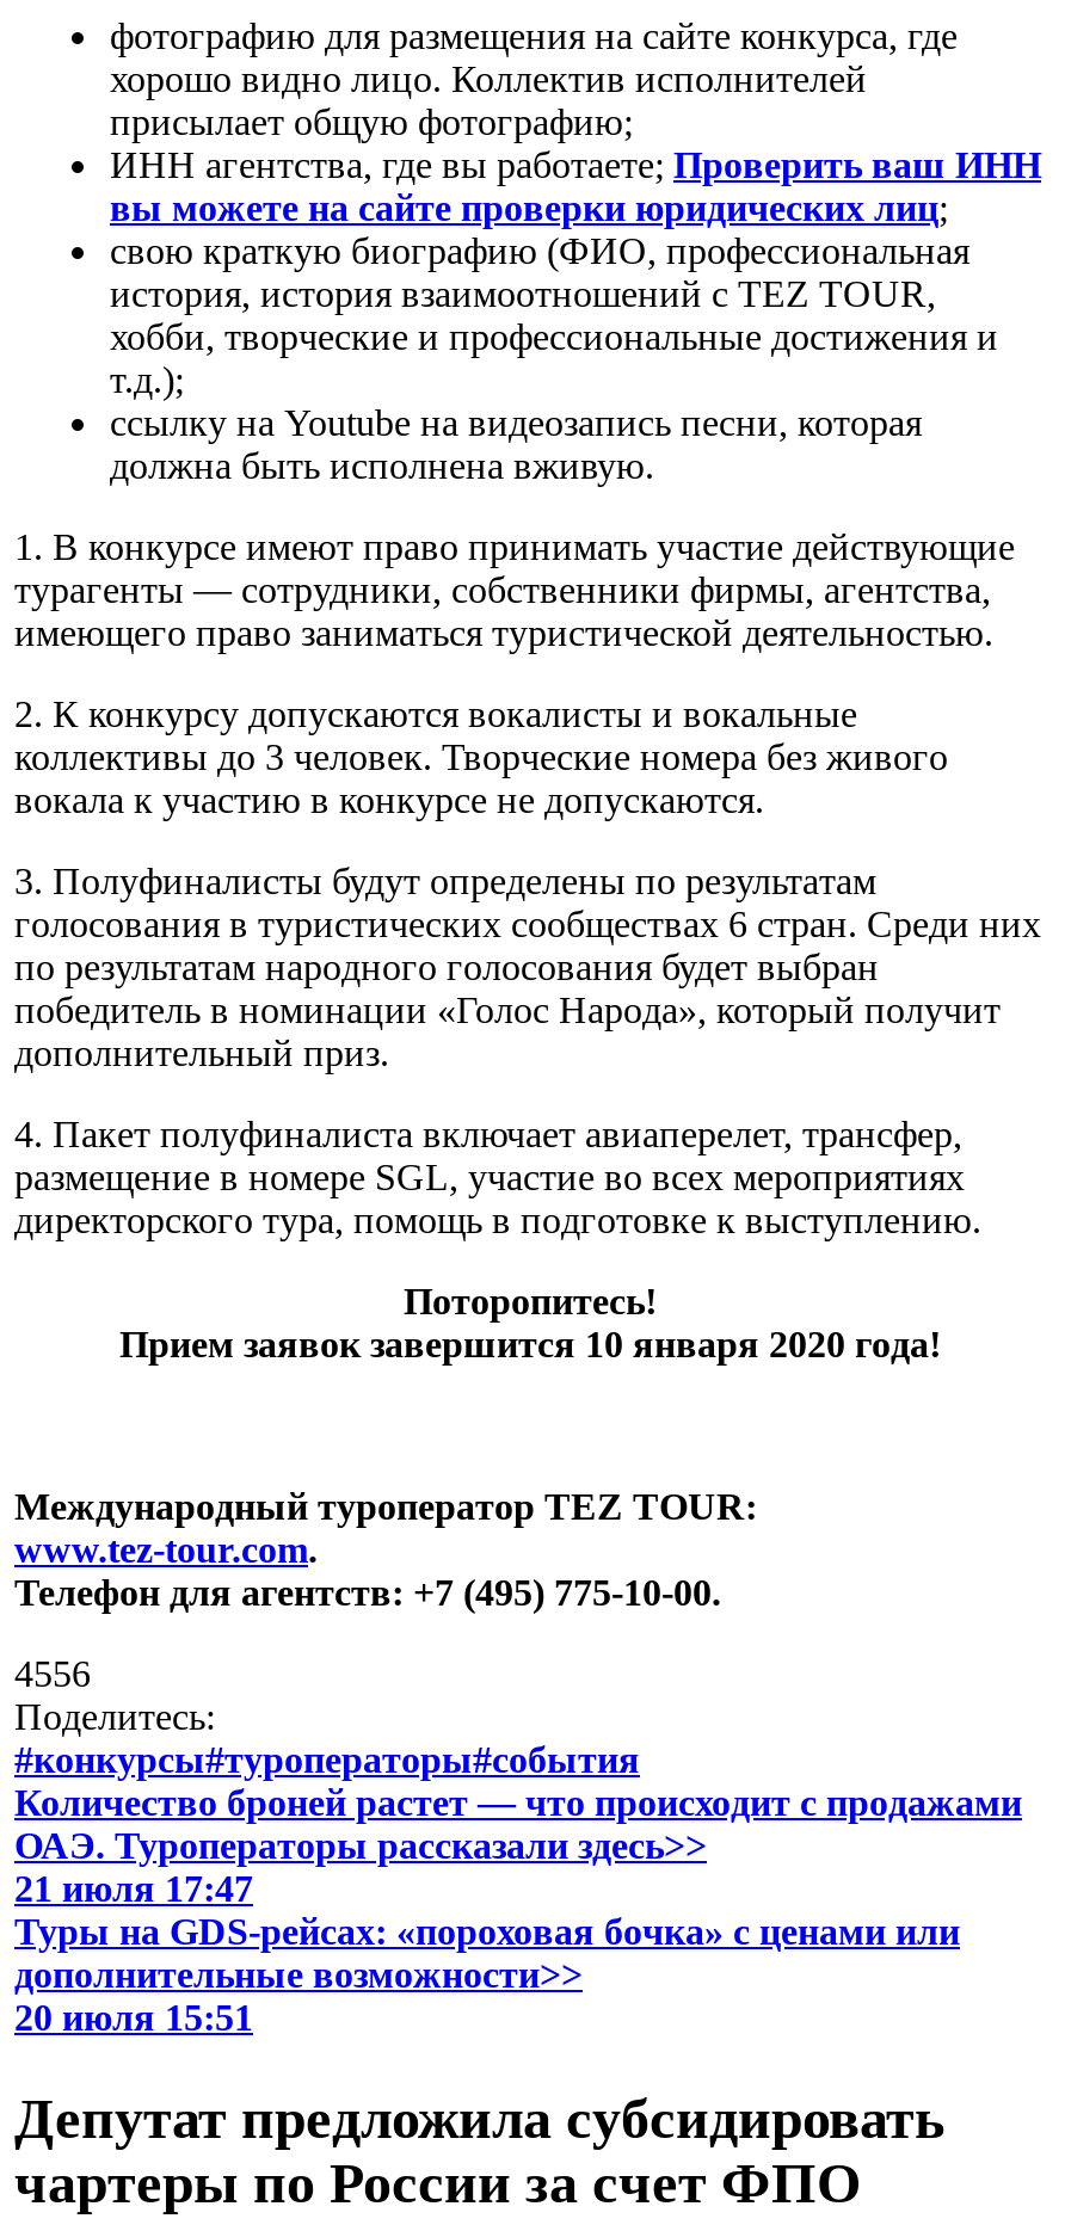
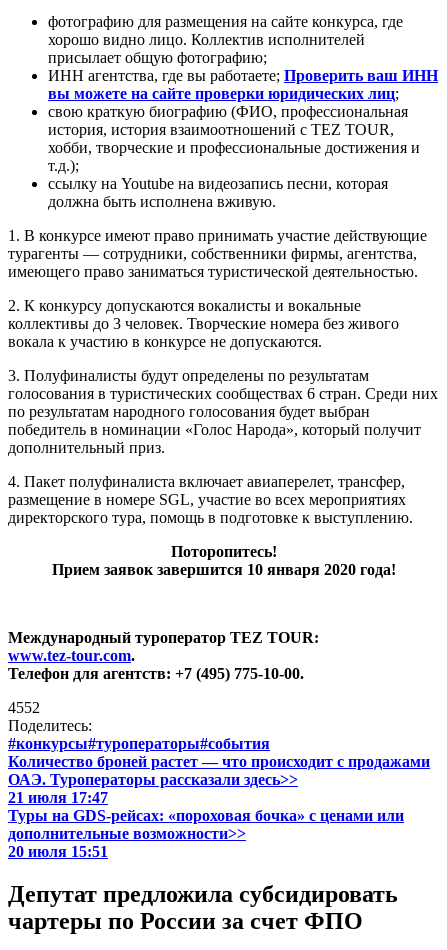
[14,1653,91,1694] 4556 -> [8,699,40,716] 4552

